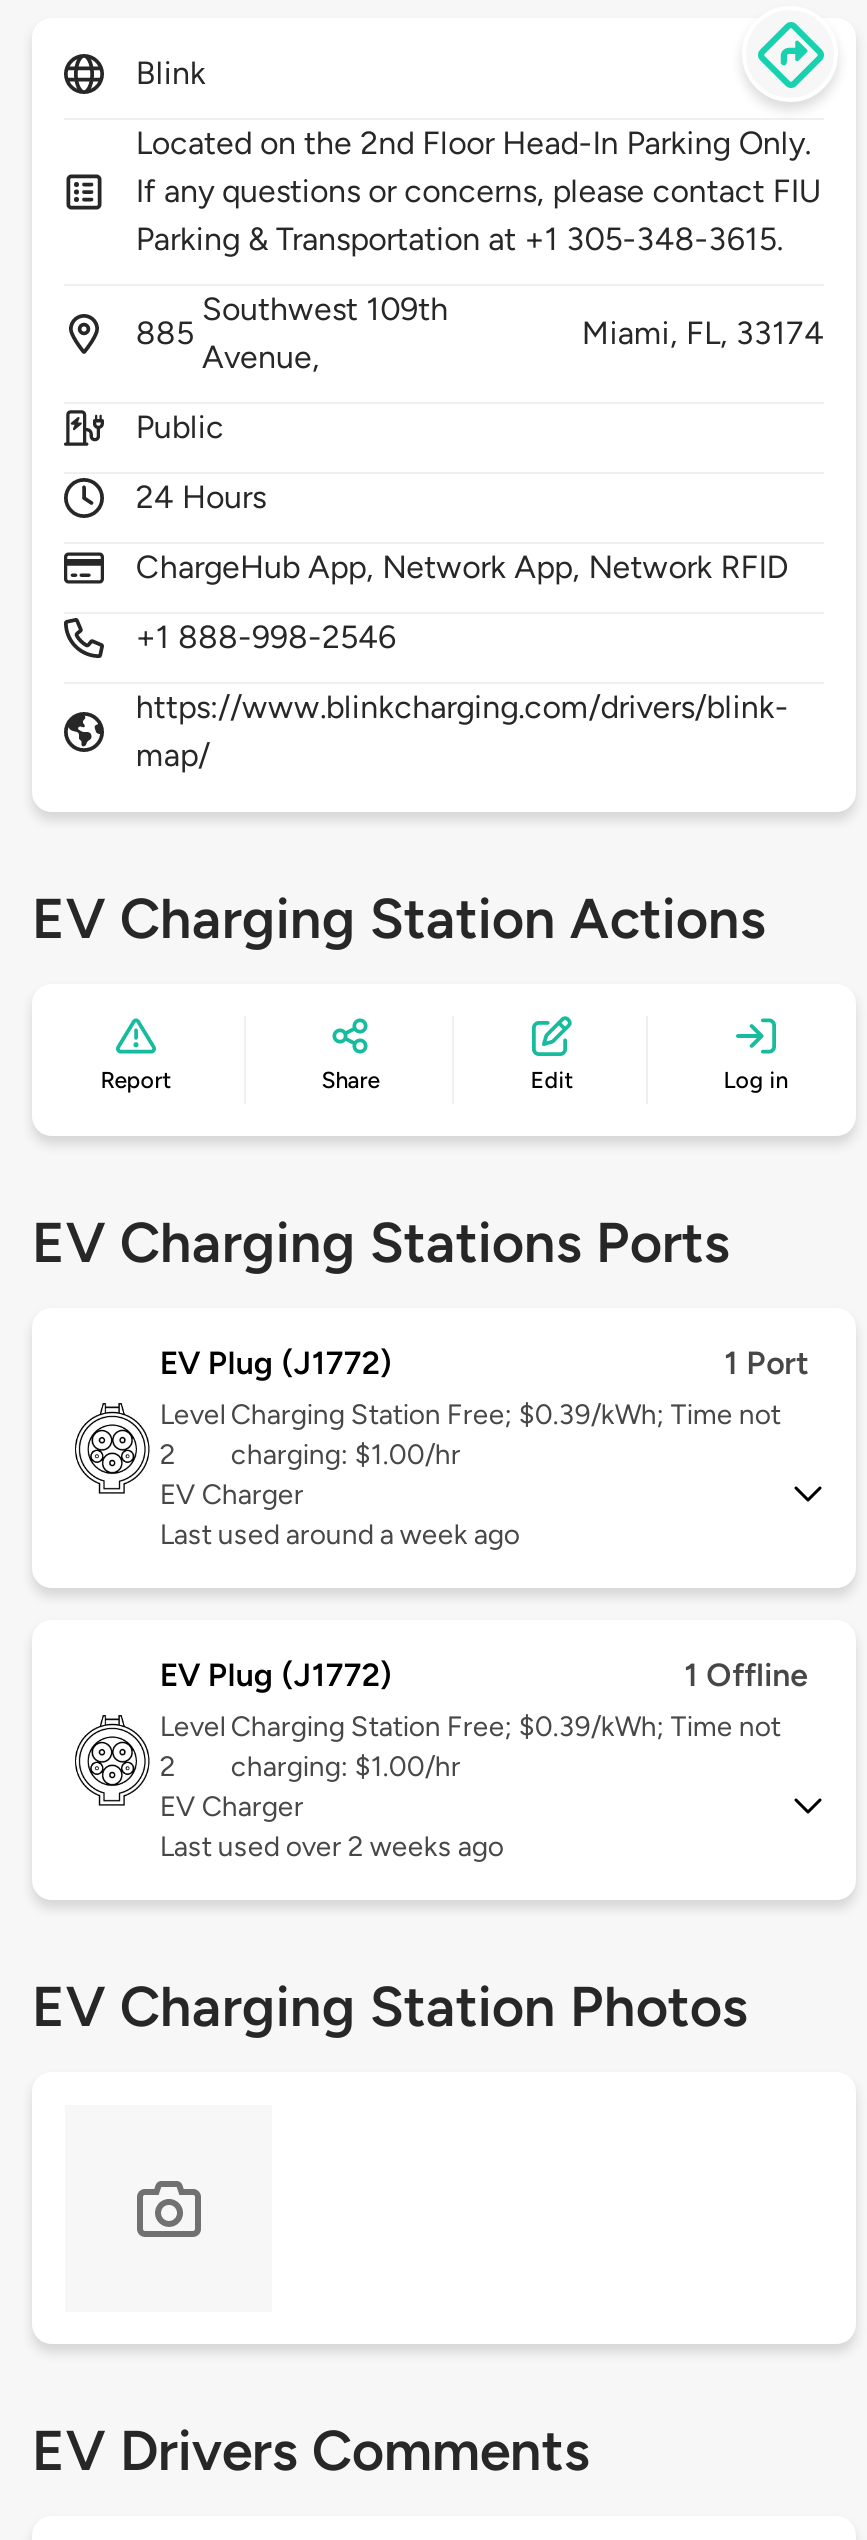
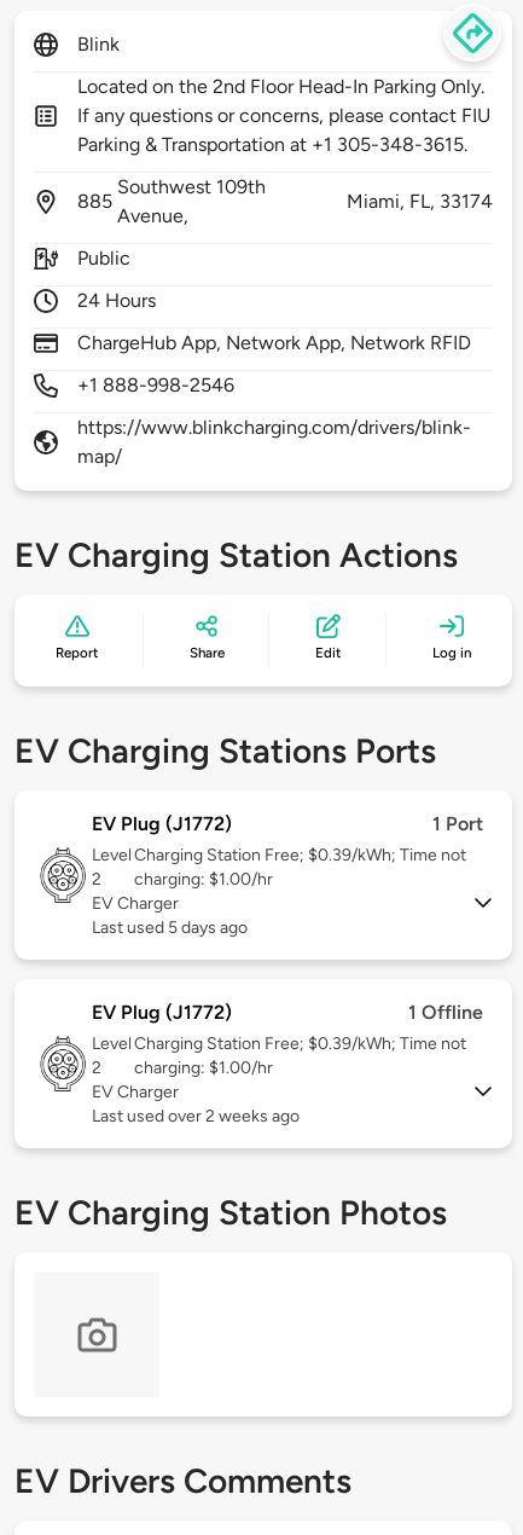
[160,1518,520,1552] Last used around a week ago -> [92,918,247,938] Last used 5 days ago

